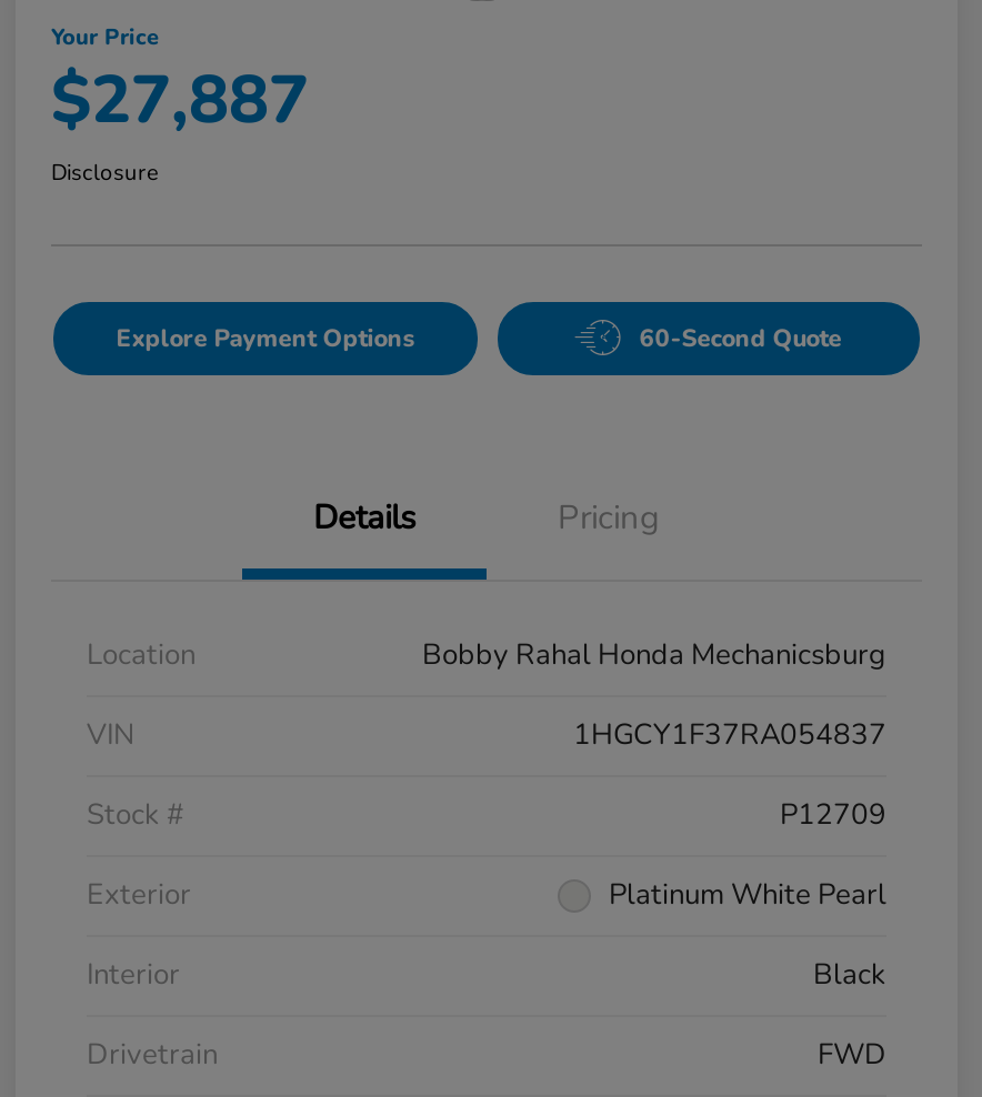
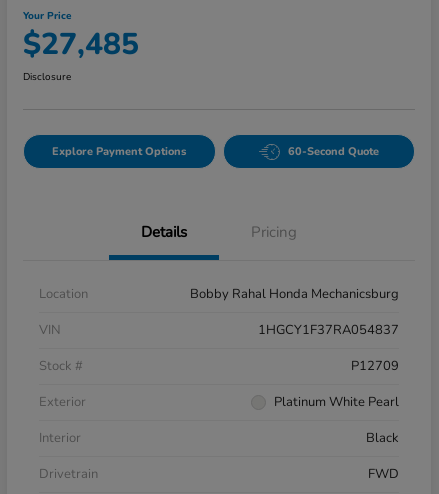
[51,54,309,145] $27,887 -> [23,24,139,65] $27,485

